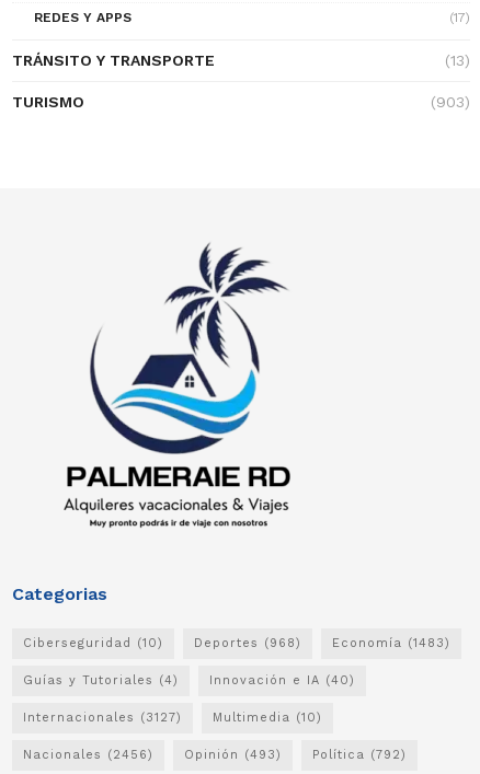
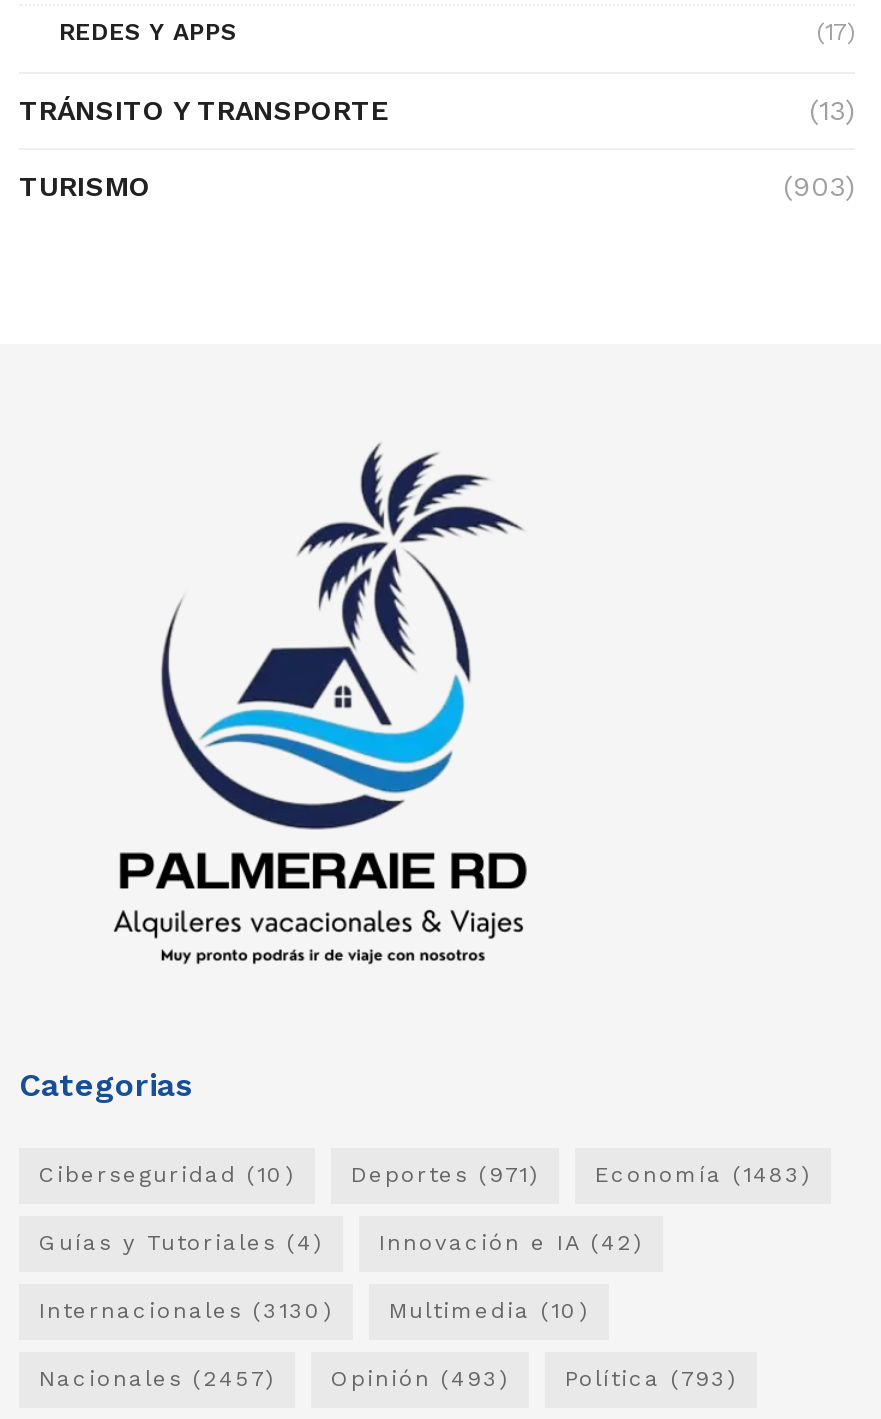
[194,636,301,650] Deportes (968) -> [351,1162,539,1188] Deportes (971)
[209,673,355,687] Innovación e IA (40) -> [379,1230,643,1256] Innovación e IA (42)
[23,710,182,725] Internacionales (3127) -> [39,1298,333,1324] Internacionales (3130)
[23,748,153,762] Nacionales (2456) -> [39,1366,275,1392] Nacionales (2457)
[312,748,407,762] Política (792) -> [565,1366,737,1392] Política (793)

